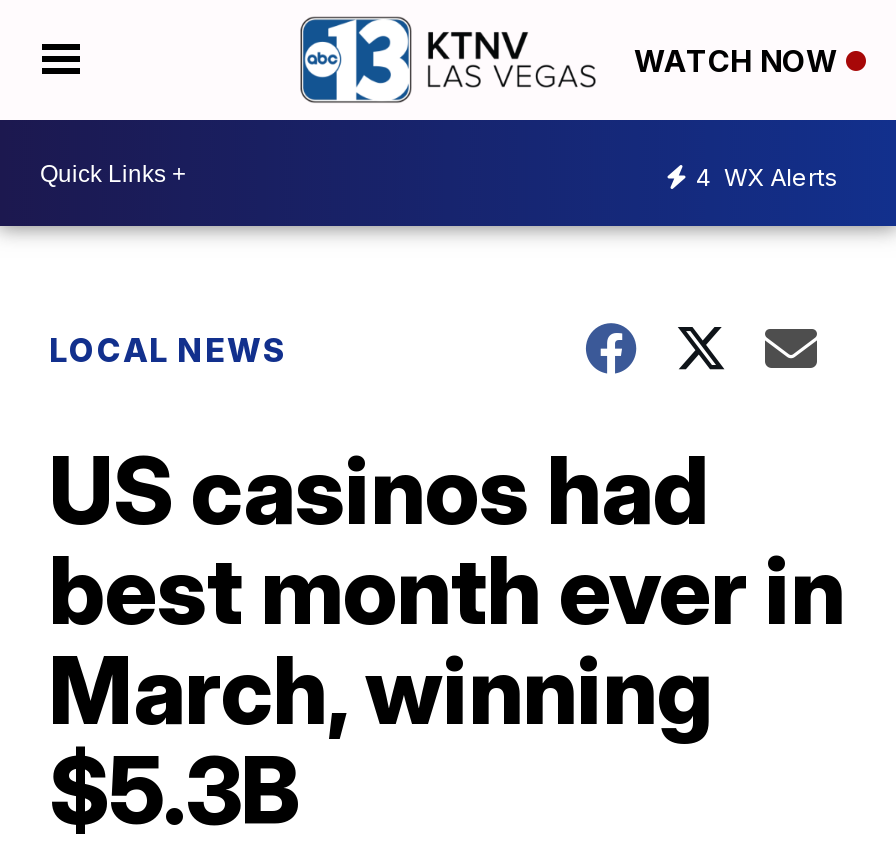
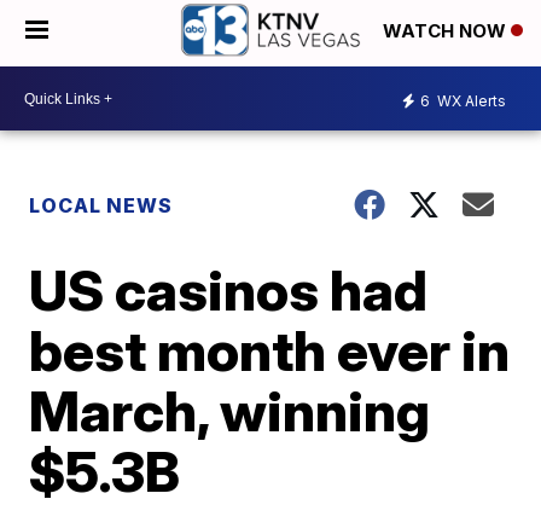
[696,161,838,191] 4 WX Alerts -> [420,91,506,109] 6 WX Alerts

